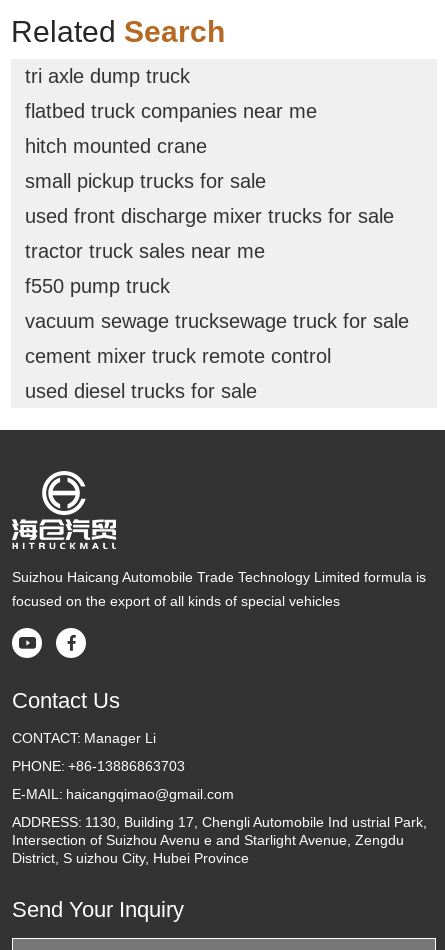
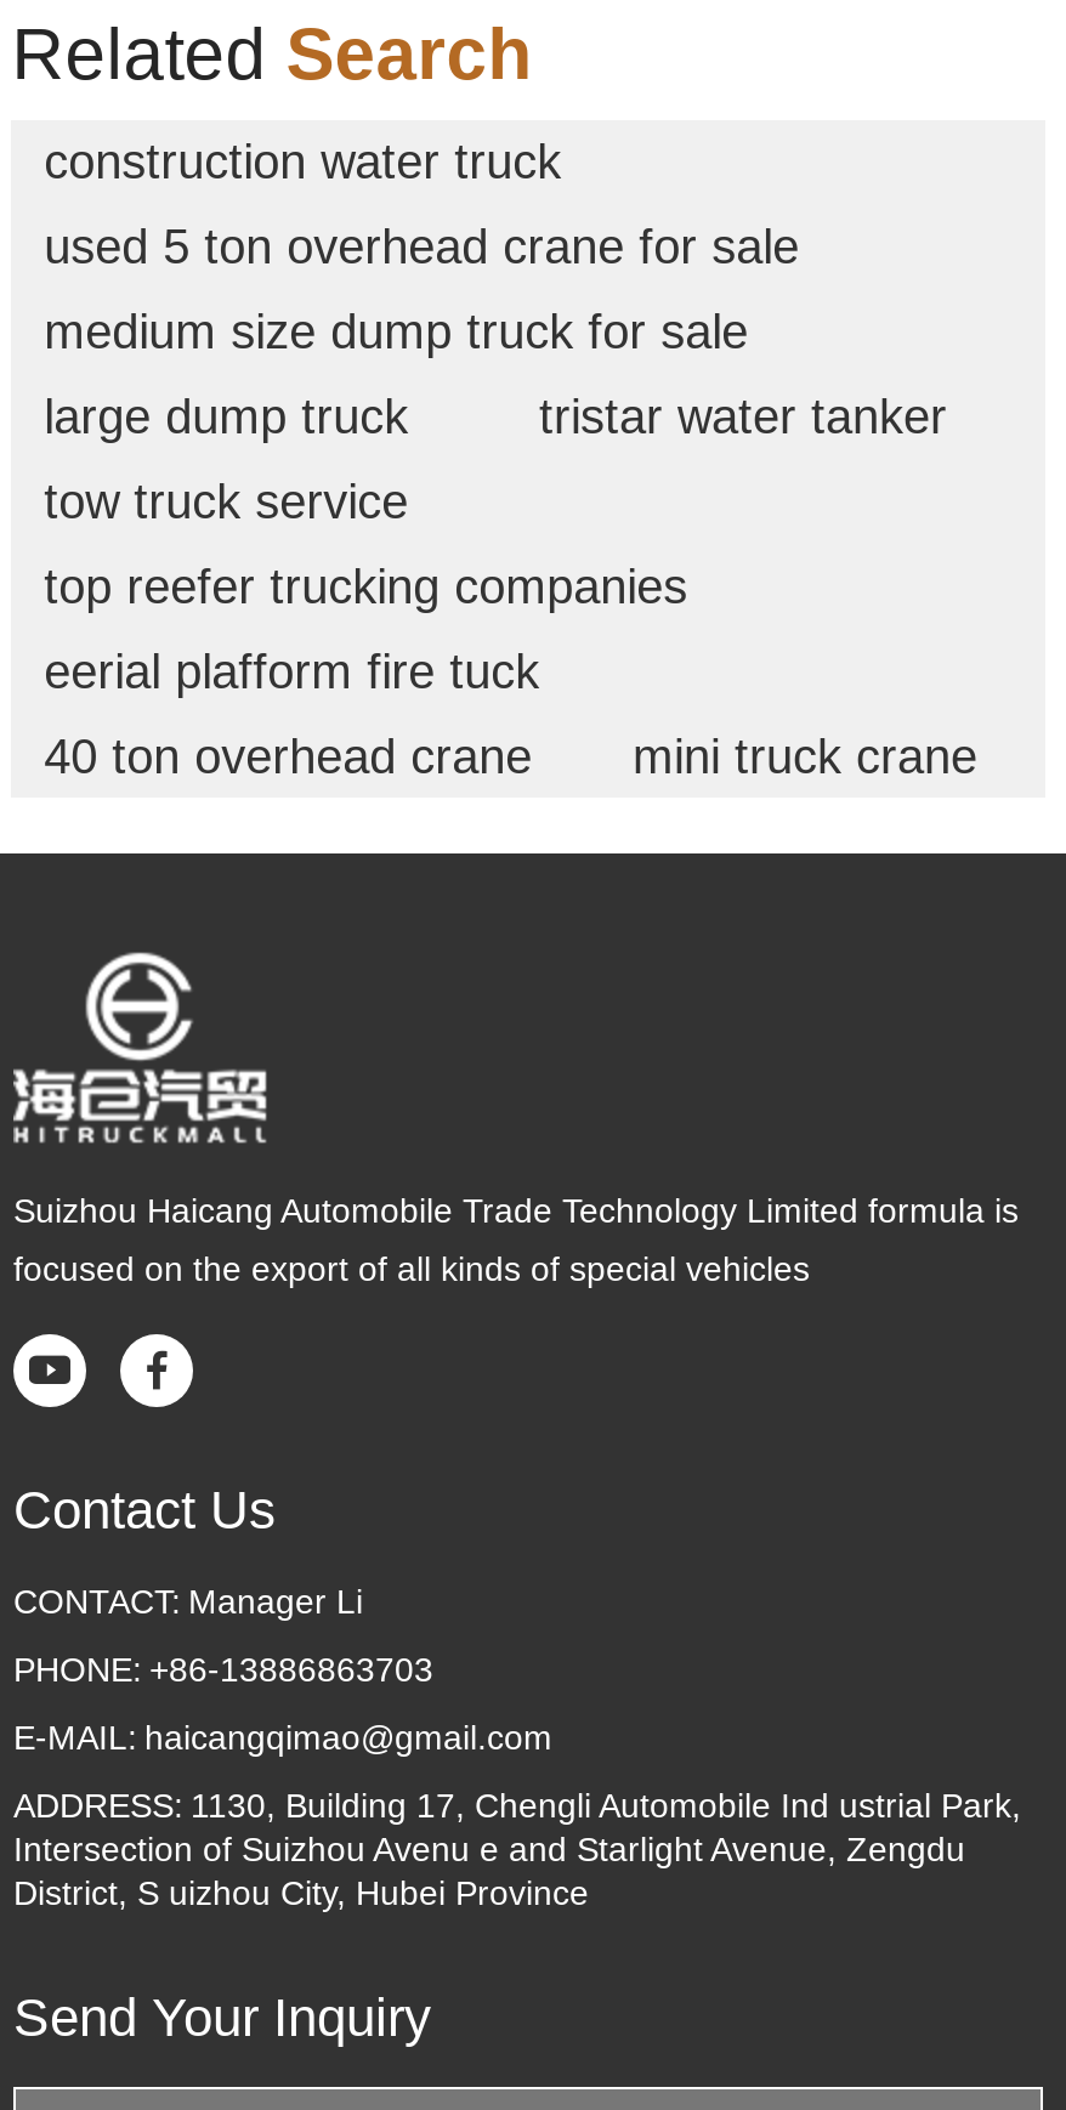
[25,65,409,401] tri axle dump truck | flatbed truck companies near me | hitch mounted crane | small pickup trucks for sale | used front discharge mixer trucks for sale | tractor truck sales near me | f550 pump truck | vacuum sewage trucksewage truck for sale | cement mixer truck remote control | used diesel trucks for sale -> [44,135,977,782] construction water truck | used 5 ton overhead crane for sale | medium size dump truck for sale | large dump truck | tristar water tanker | tow truck service | top reefer trucking companies | eerial plafform fire tuck | 40 ton overhead crane | mini truck crane

